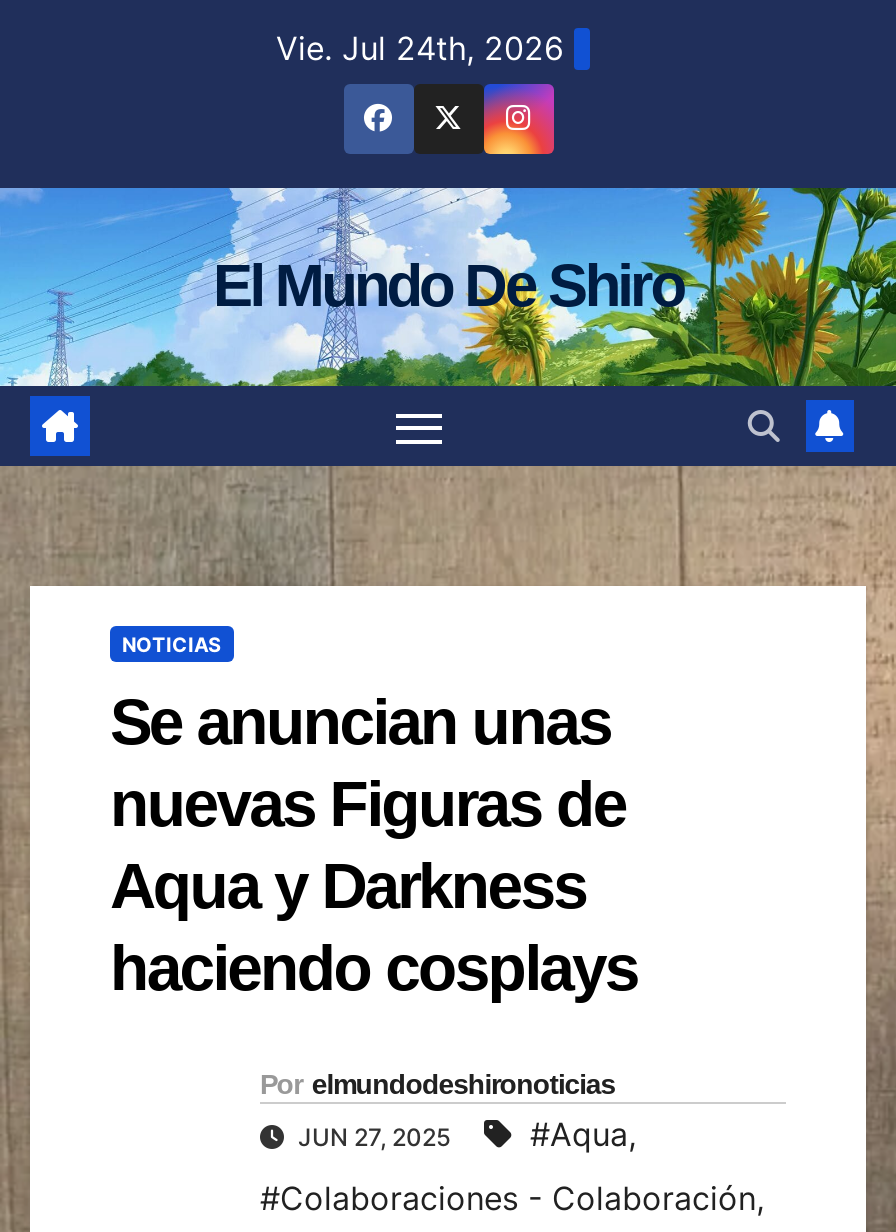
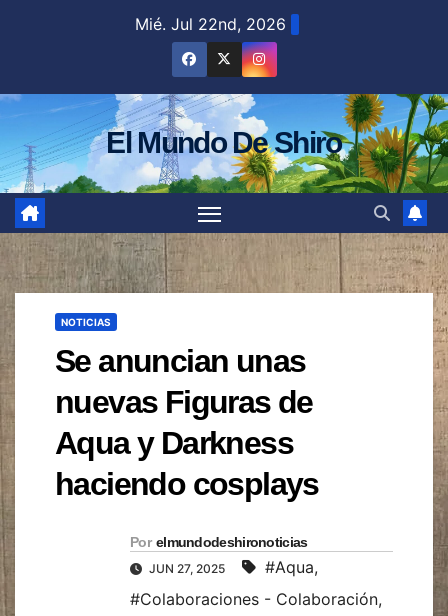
[276,28,564,68] Vie. Jul 24th, 2026 -> [134,14,285,34] Mié. Jul 22nd, 2026

